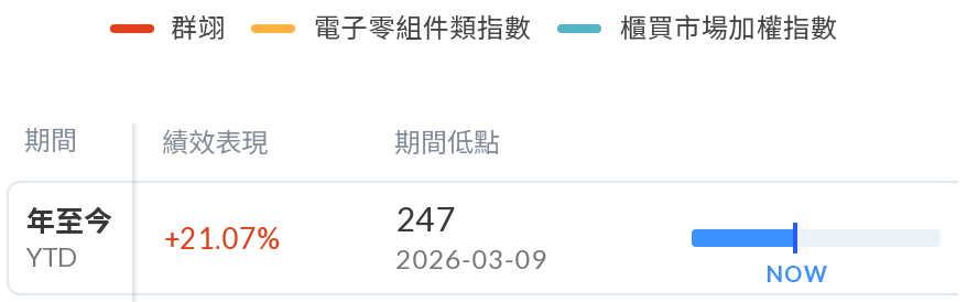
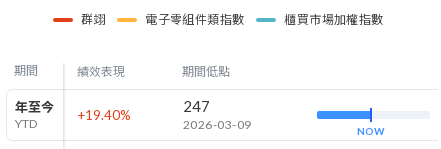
[26,202,281,255] 年至今 +21.07% -> [15,98,131,122] 年至今 +19.40%

